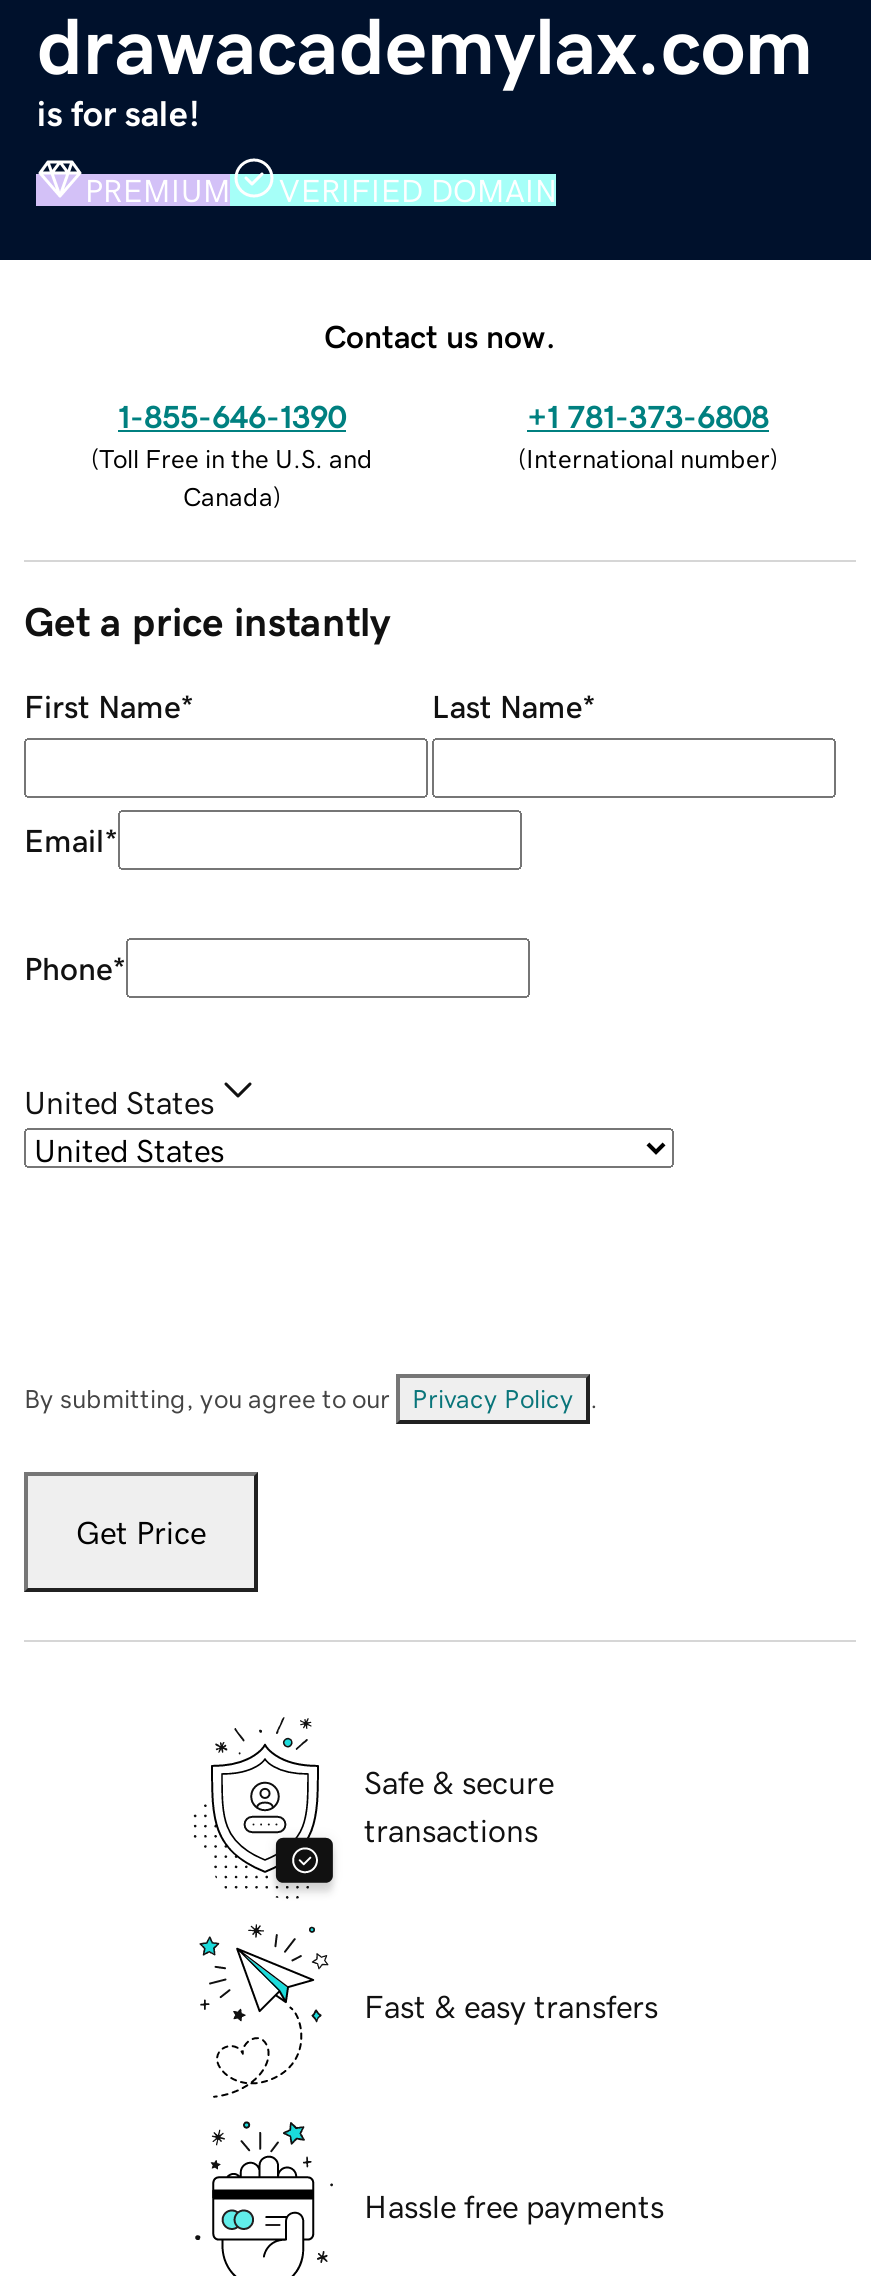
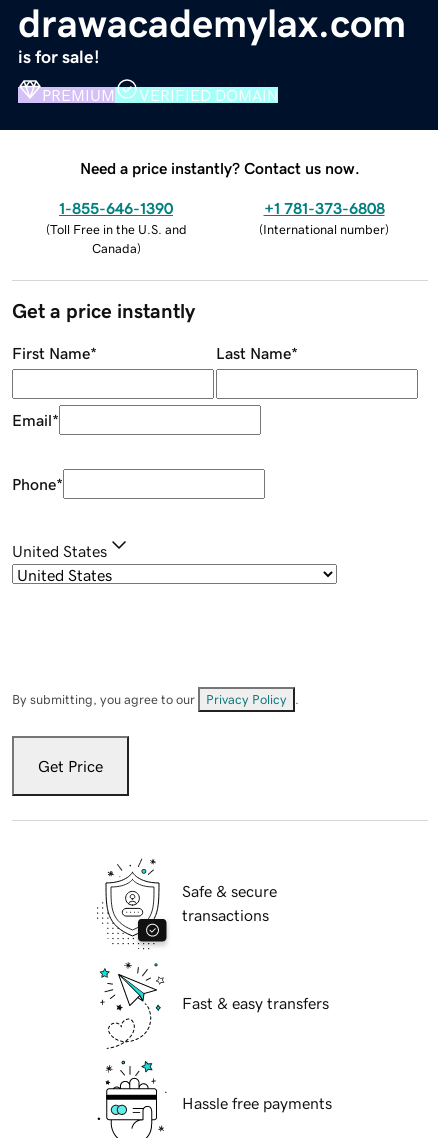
[324,319,556,351] Contact us now. -> [80,160,360,176] Need a price instantly? Contact us now.

